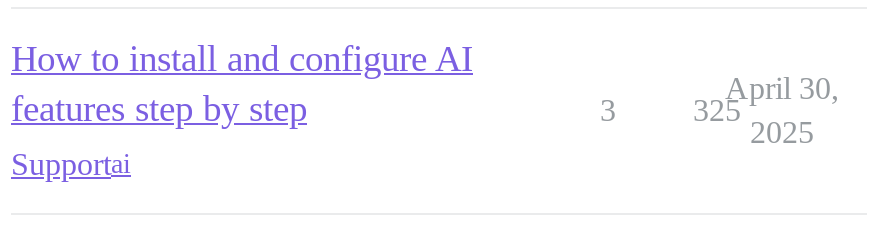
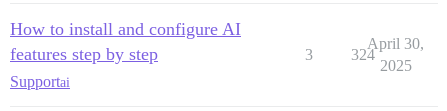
[693,92,741,126] 325 -> [351,46,375,63] 324

